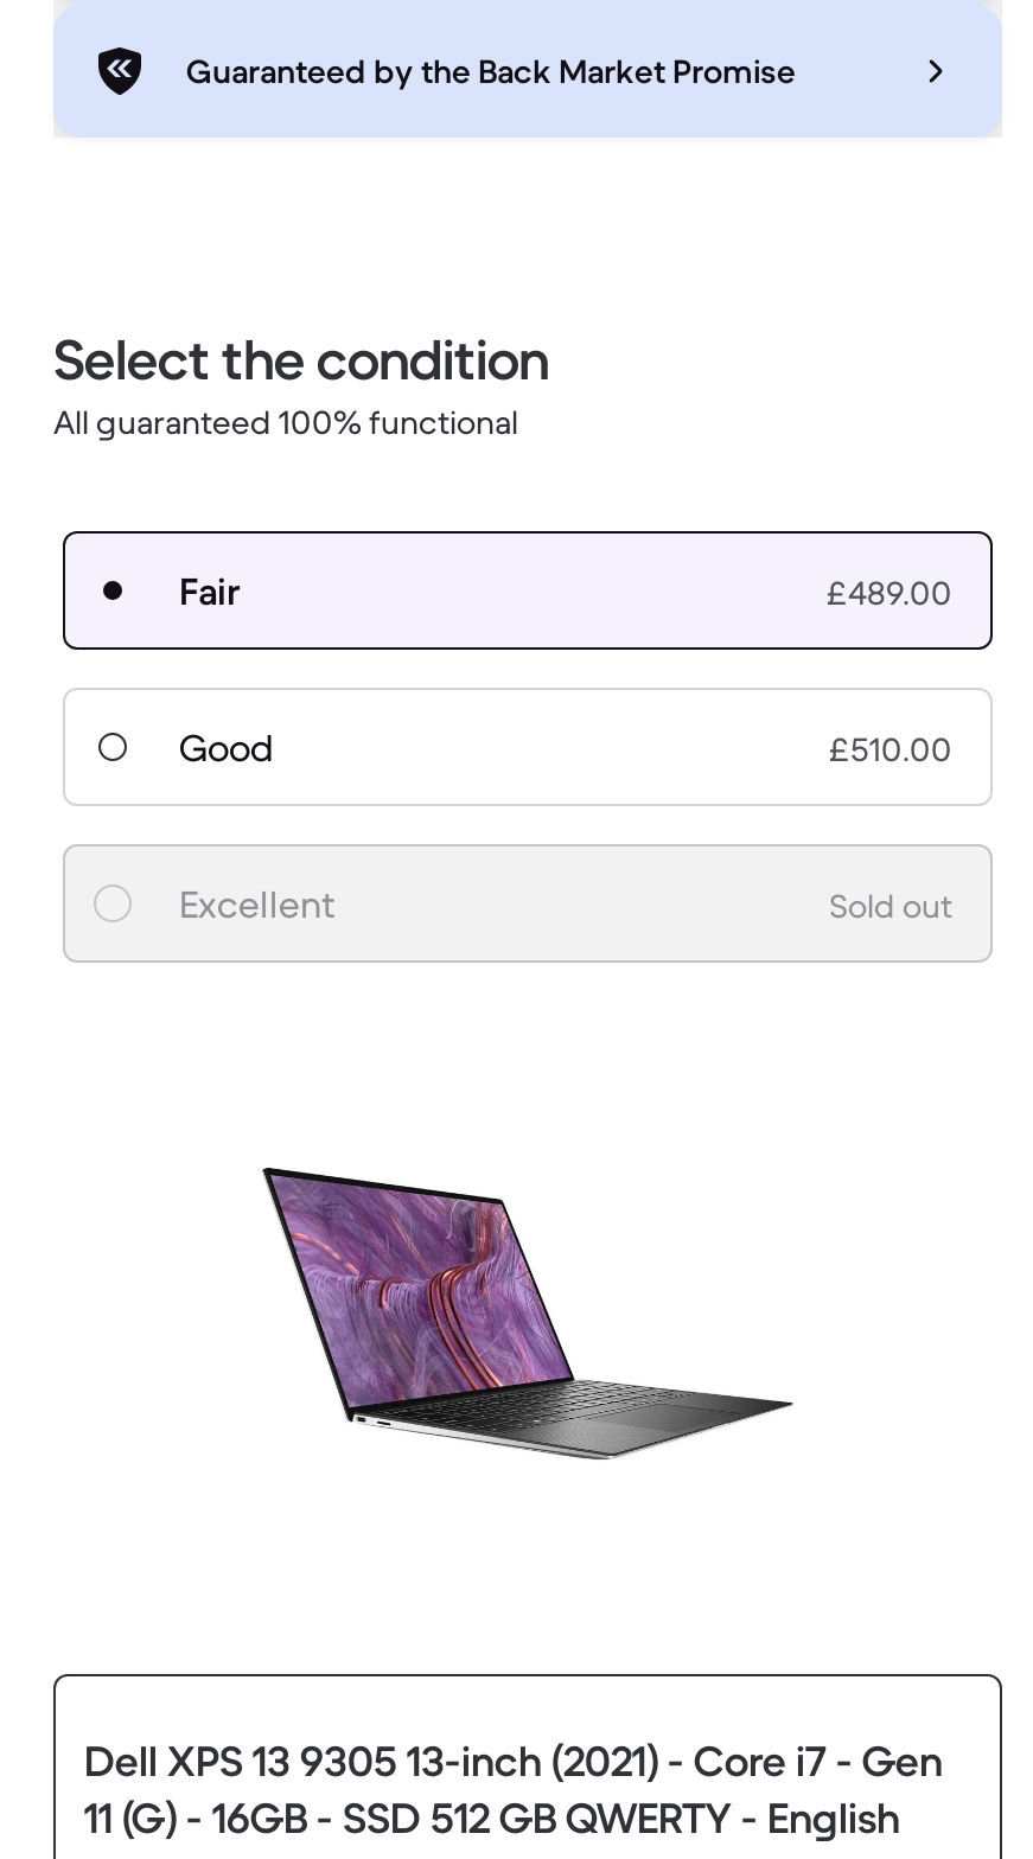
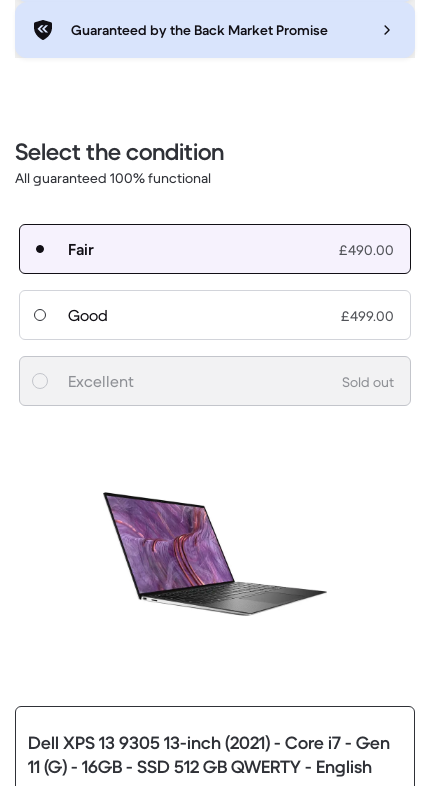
[827,572,952,615] £489.00 -> [339,241,394,259] £490.00
[829,729,952,772] £510.00 -> [341,307,394,325] £499.00

